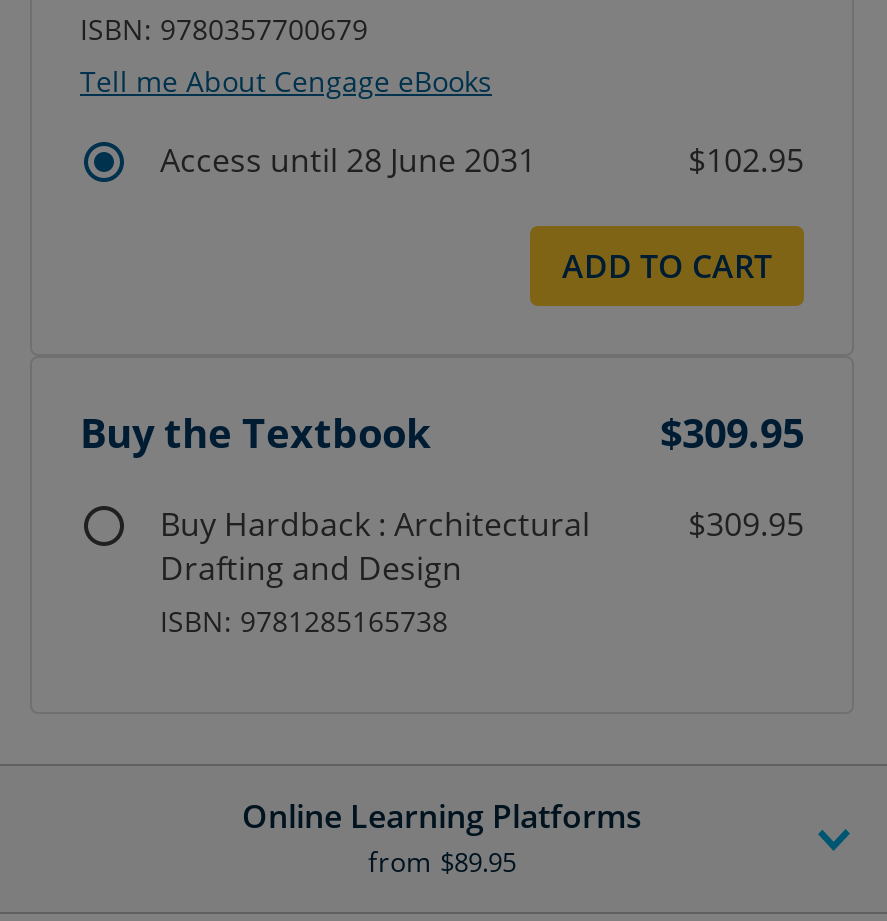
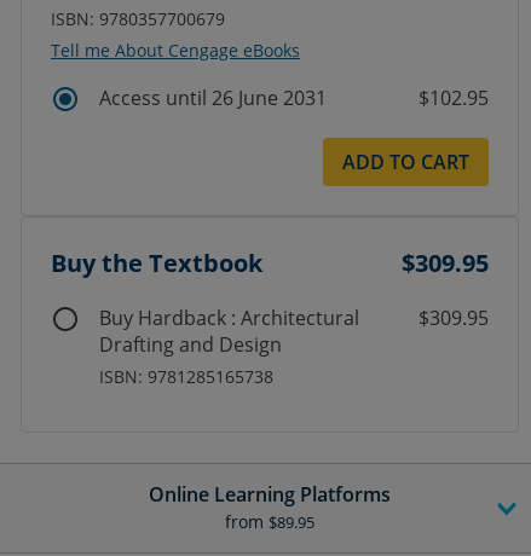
[160,138,536,182] Access until 28 June 2031 -> [99,84,327,111] Access until 26 June 2031

